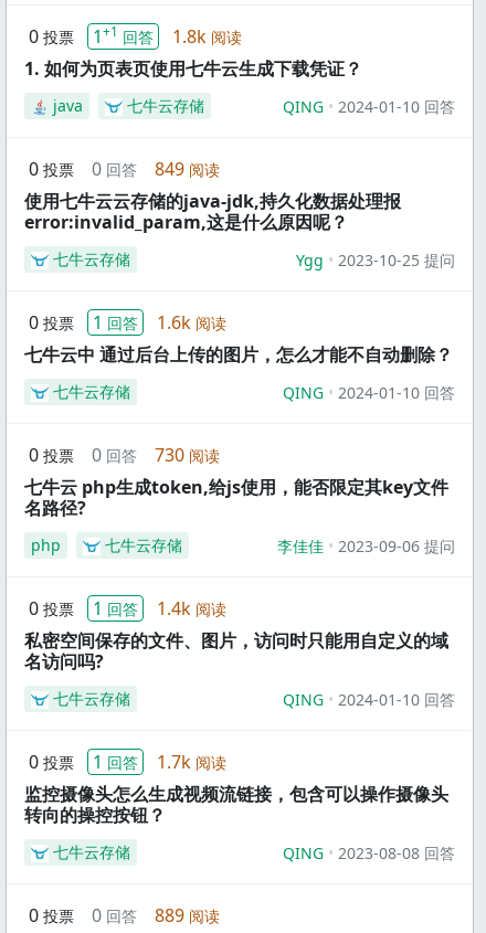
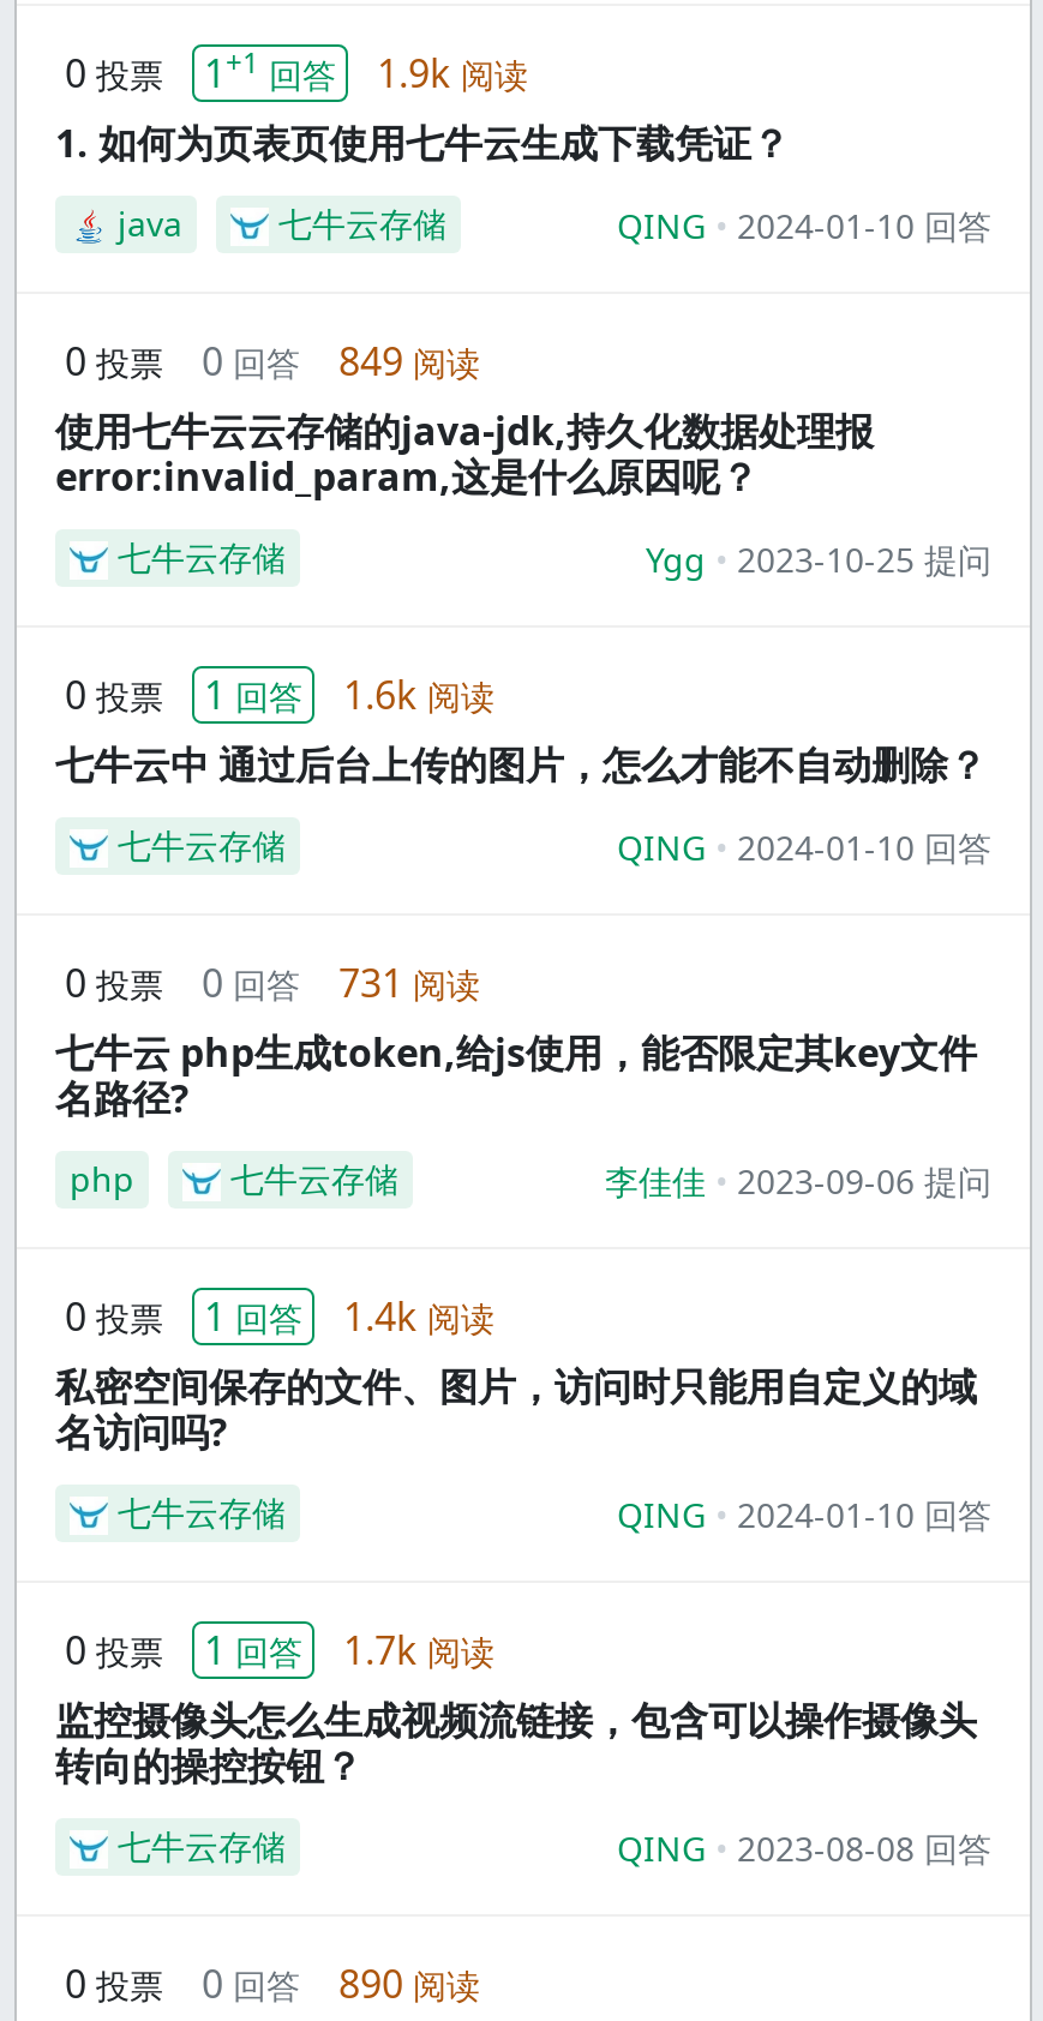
[29,22,242,49] 0 投票 1+1 回答 1.8k 阅读 -> [65,42,528,100] 0 投票 1+1 回答 1.9k 阅读
[29,443,220,467] 0 投票 0 回答 730 阅读 -> [65,956,480,1009] 0 投票 0 回答 731 阅读
[29,903,220,927] 0 投票 0 回答 889 阅读 -> [65,1957,480,2010] 0 投票 0 回答 890 阅读

